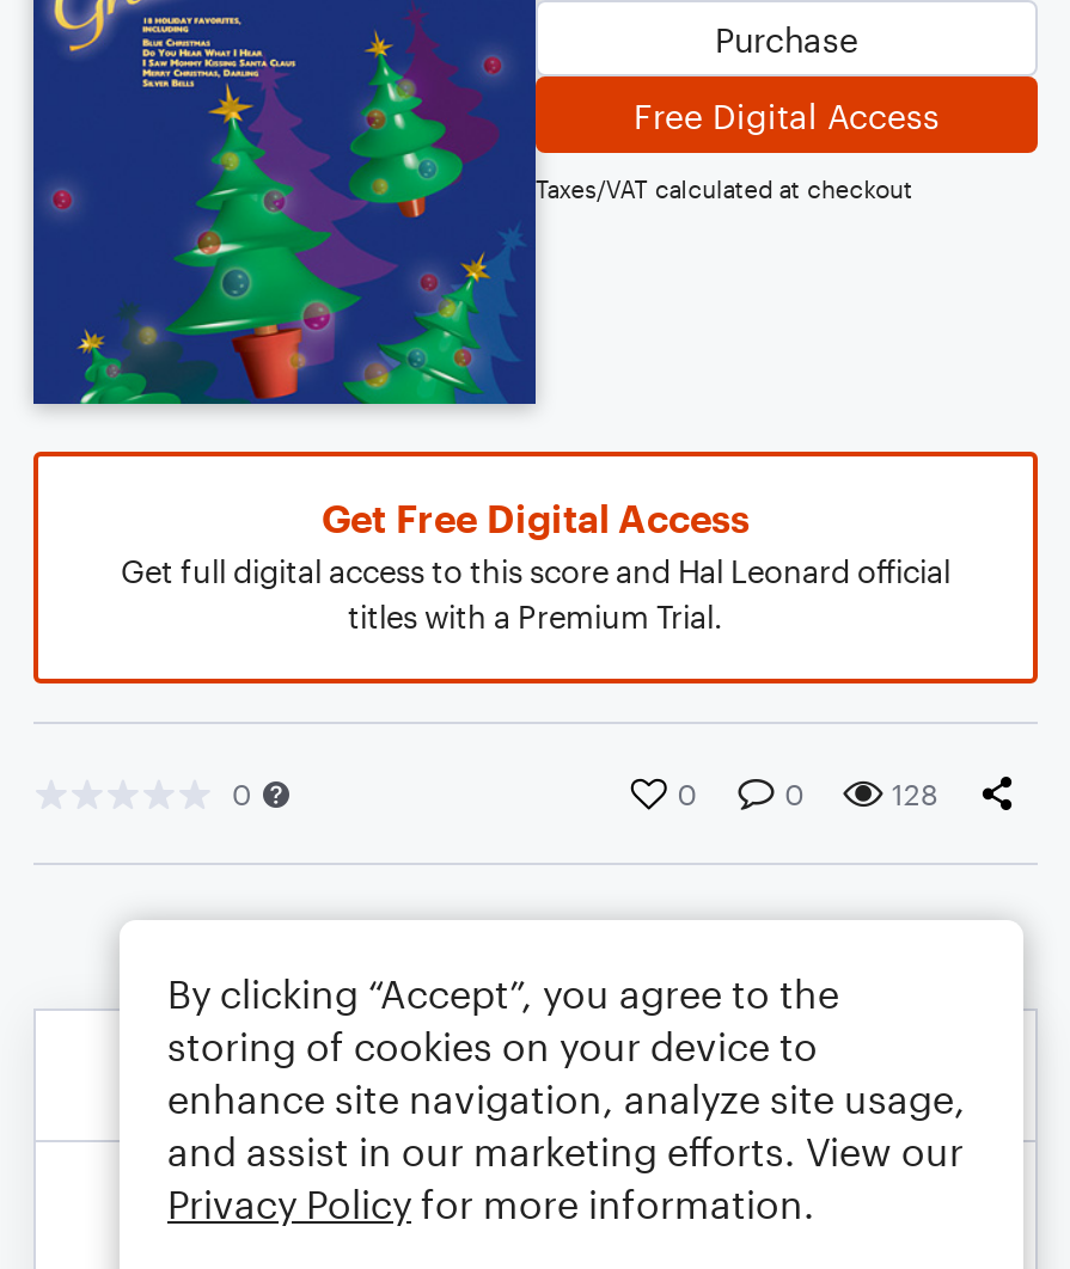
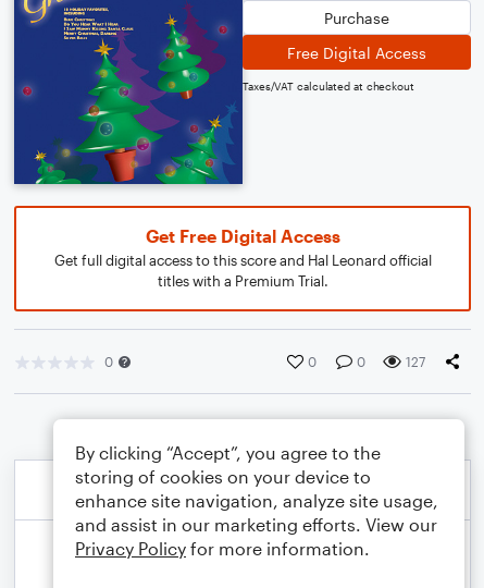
[892,775,937,809] 128 -> [406,353,425,369] 127

